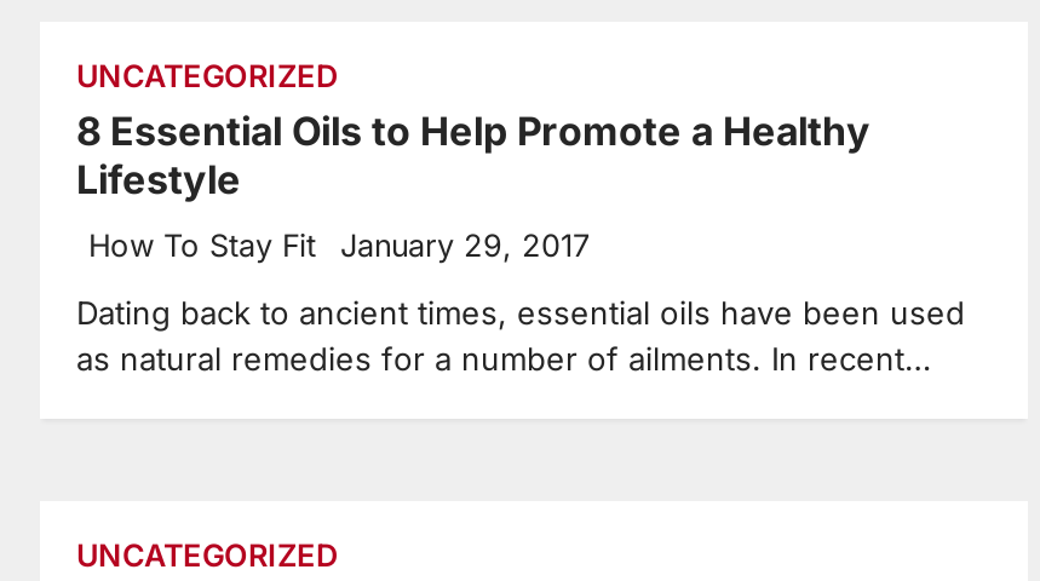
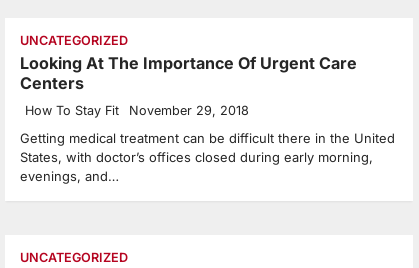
[76,107,871,204] 8 Essential Oils to Help Promote a Healthy | Lifestyle -> [20,53,357,93] Looking At The Importance Of Urgent Care | Centers
[88,228,590,264] How To Stay Fit January 29, 2017 -> [25,103,249,118] How To Stay Fit November 29, 2018
[76,293,965,378] Dating back to ancient times, essential oils have been used | as natural remedies for a number of ailments. In recent… -> [20,130,395,184] Getting medical treatment can be difficult there in the United | States, with doctor’s offices closed during early morning, | evenings, and…

